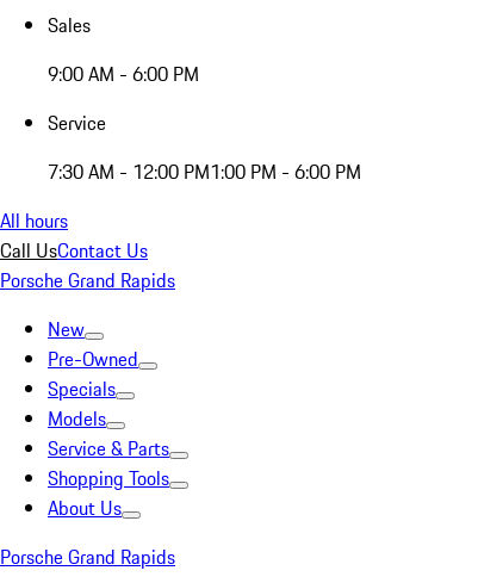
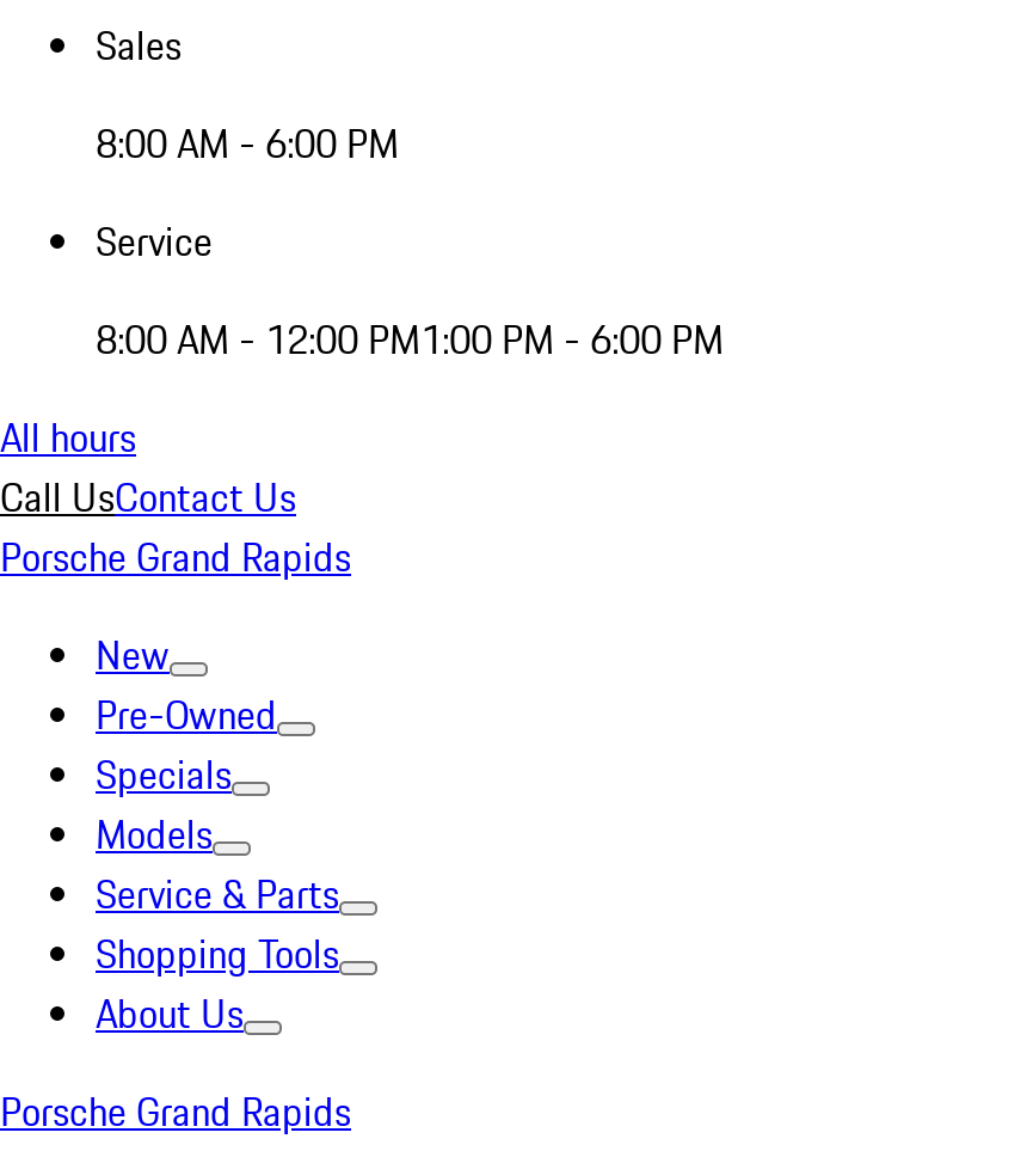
[48,60,199,88] 9:00 AM - 6:00 PM -> [96,115,399,172] 8:00 AM - 6:00 PM
[48,157,361,186] 7:30 AM - 12:00 PM1:00 PM - 6:00 PM -> [96,311,724,368] 8:00 AM - 12:00 PM1:00 PM - 6:00 PM

